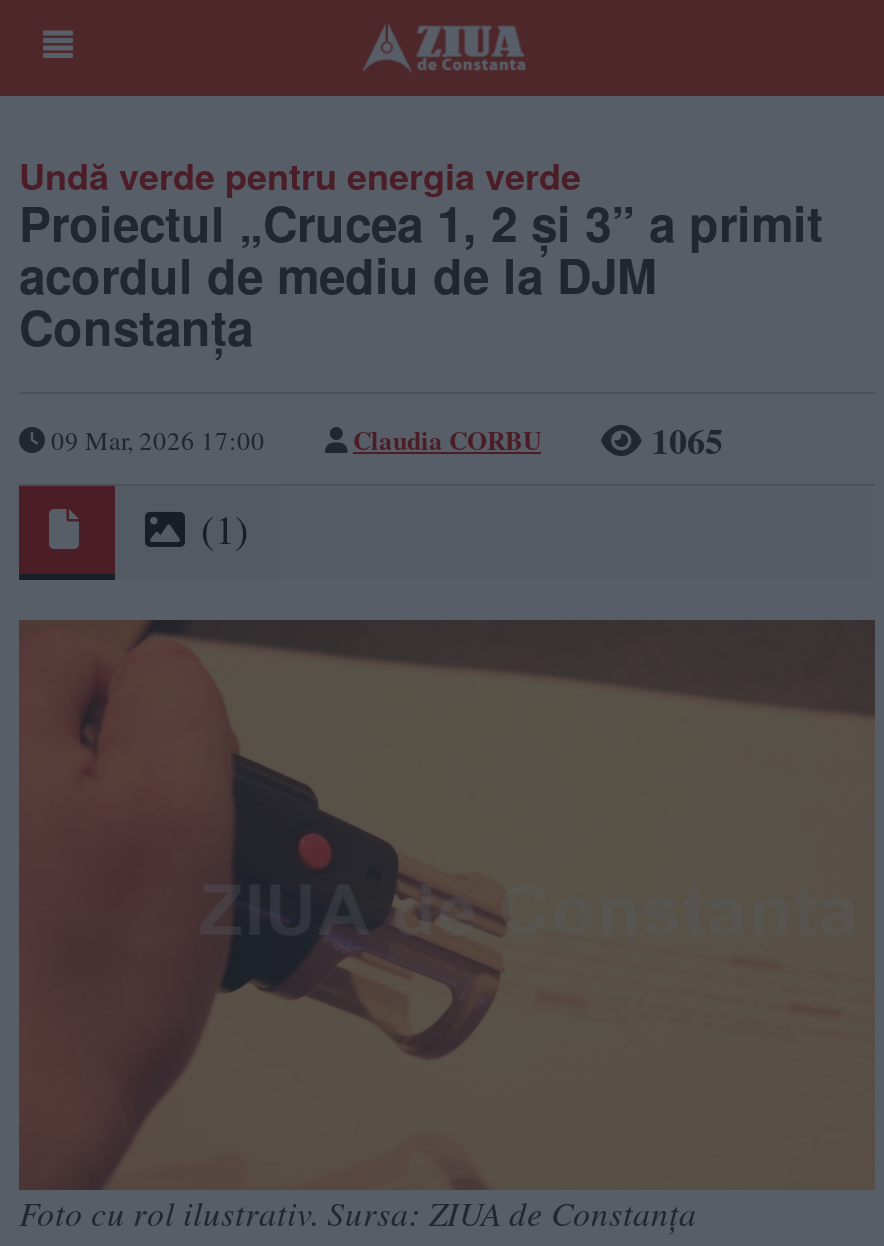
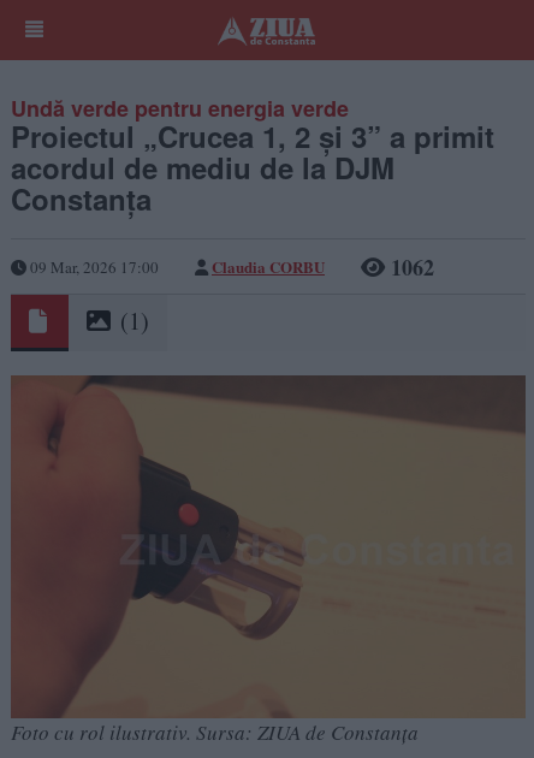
[641,413,723,465] 1065 -> [385,251,434,282] 1062

